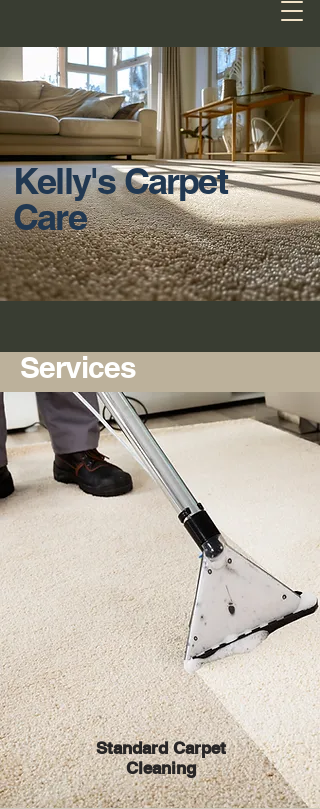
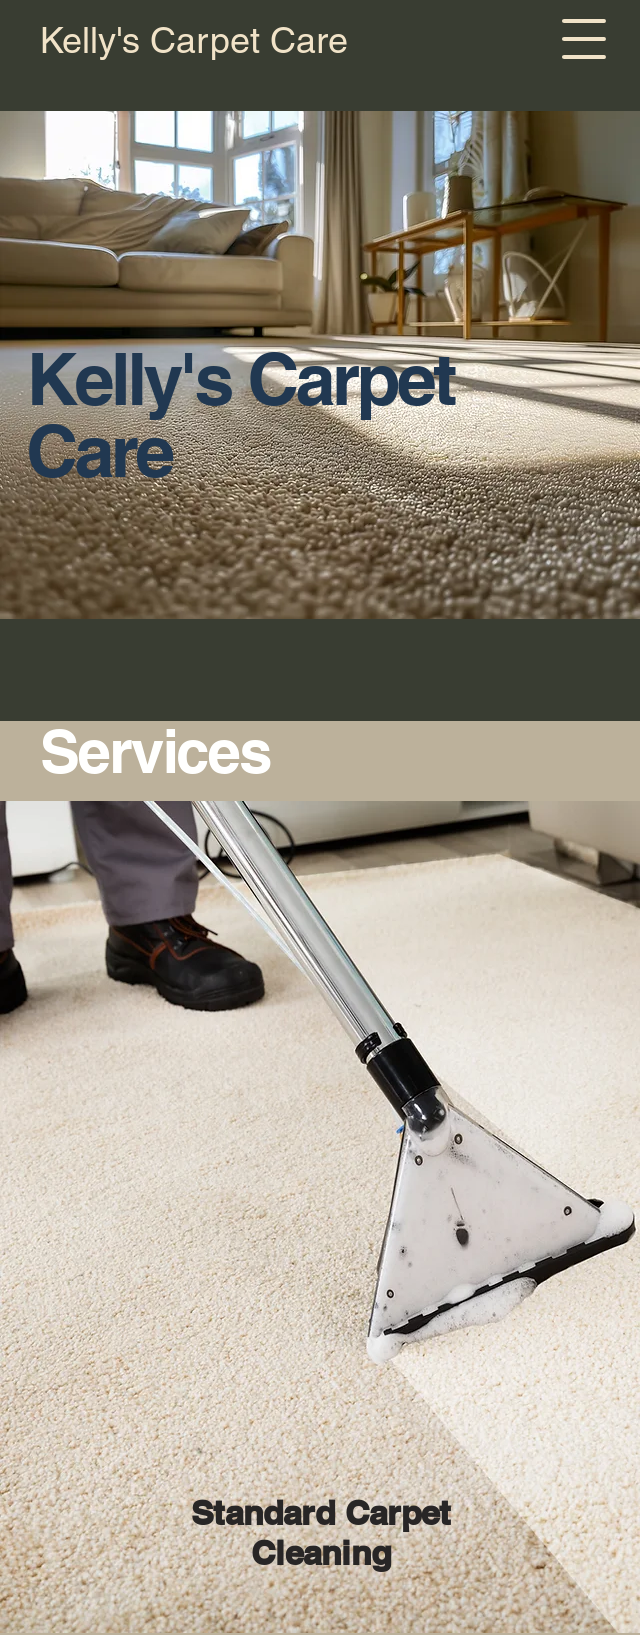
none -> [40,19,348,61] Kelly's Carpet Care

